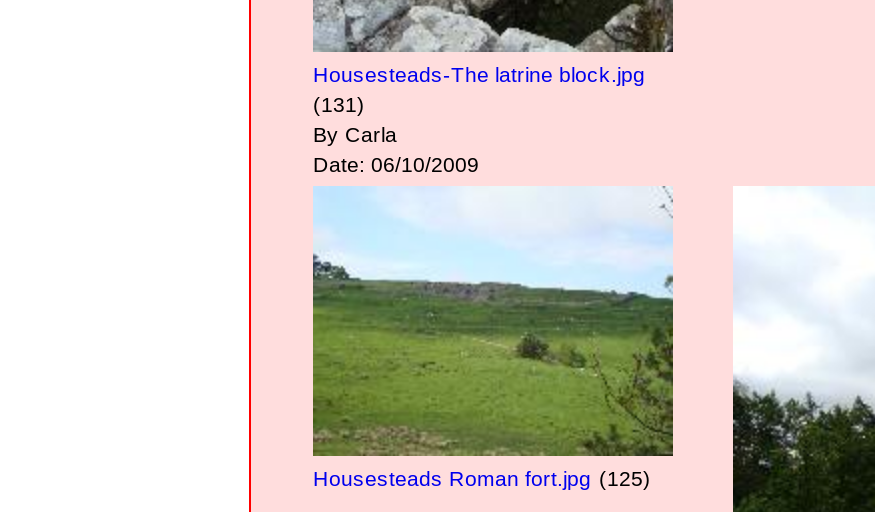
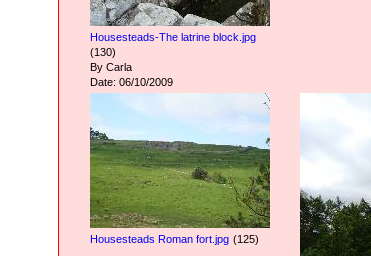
[313,91,365,115] (131) -> [90,46,116,58] (130)

